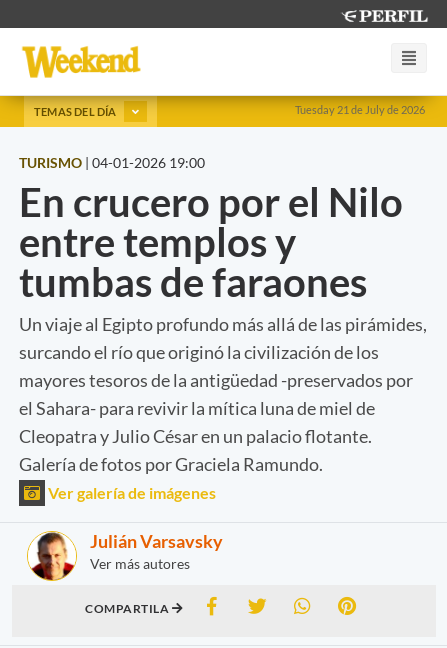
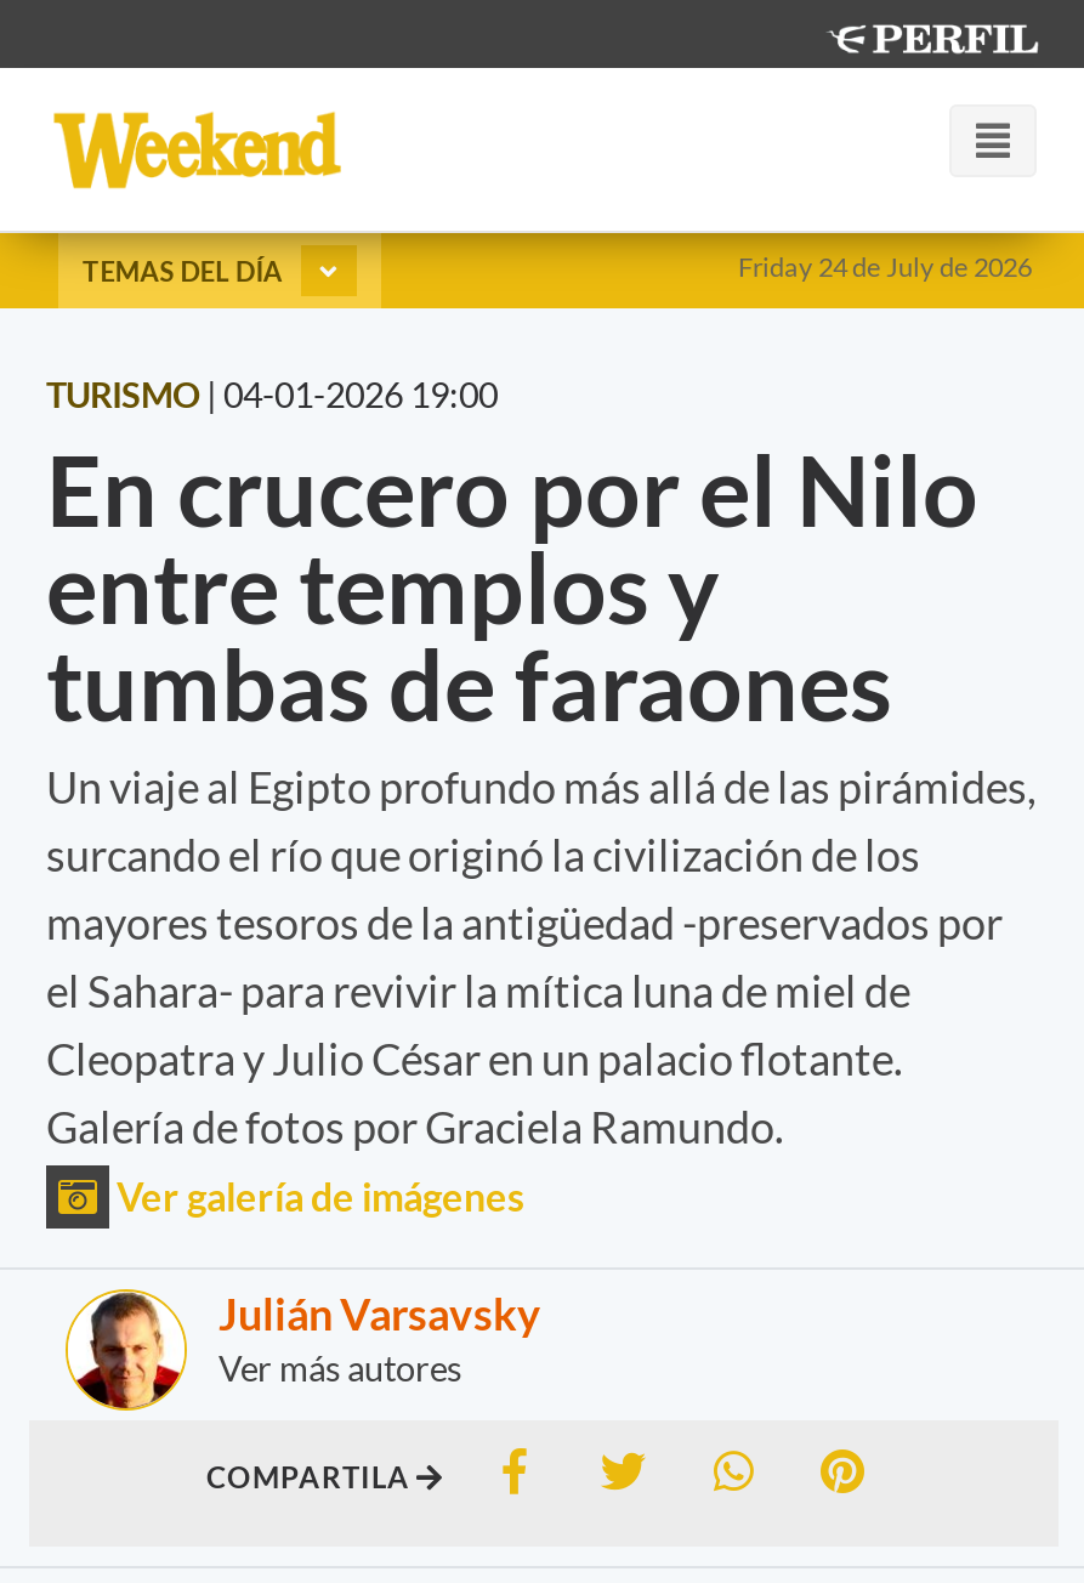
[295,103,425,116] Tuesday 21 de July de 2026 -> [738,250,1032,282] Friday 24 de July de 2026

